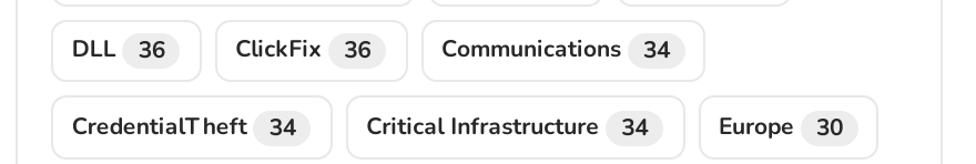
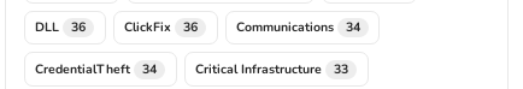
[366,109,843,143] Critical Infrastructure 34 | Europe 30 -> [195,59,349,78] Critical Infrastructure 33

